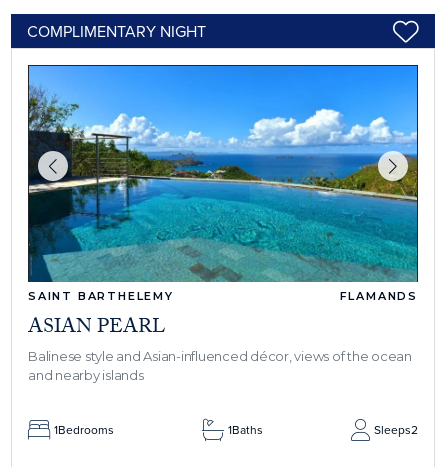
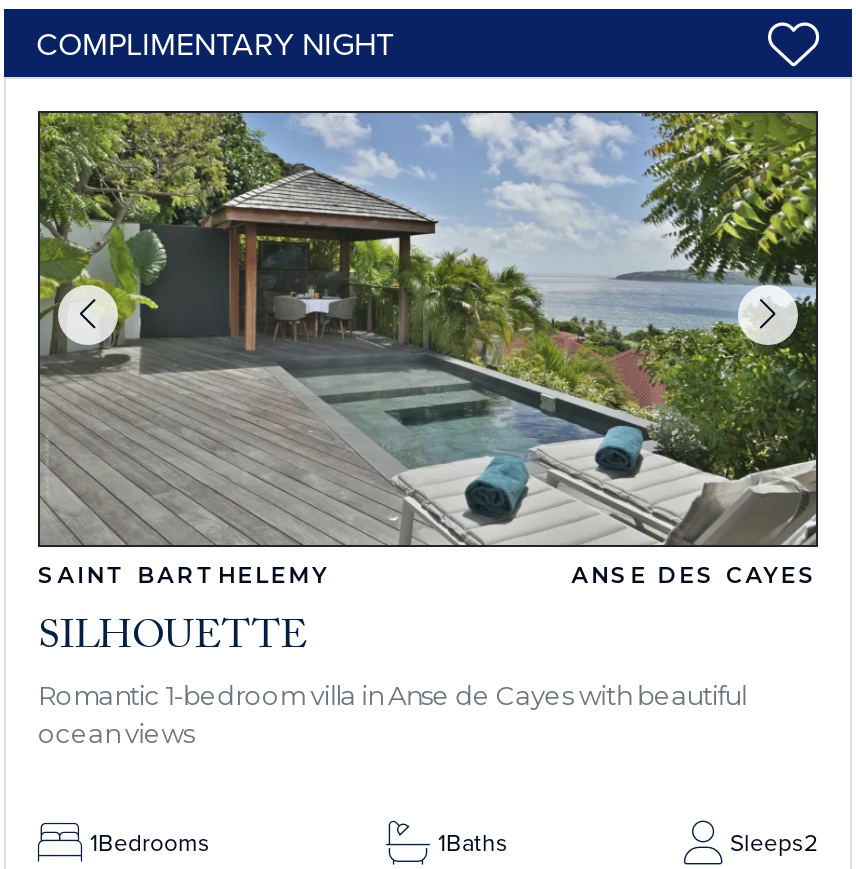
[28,64,418,383] [image] | FLAMANDS | ASIAN PEARL | Balinese style and Asian-influenced décor, views of the ocean | and nearby islands -> [38,110,818,748] [image] | ANSE DES CAYES | SILHOUETTE | Romantic 1-bedroom villa in Anse de Cayes with beautiful | ocean views

